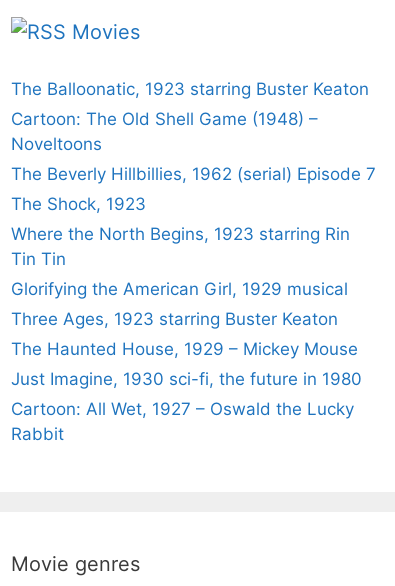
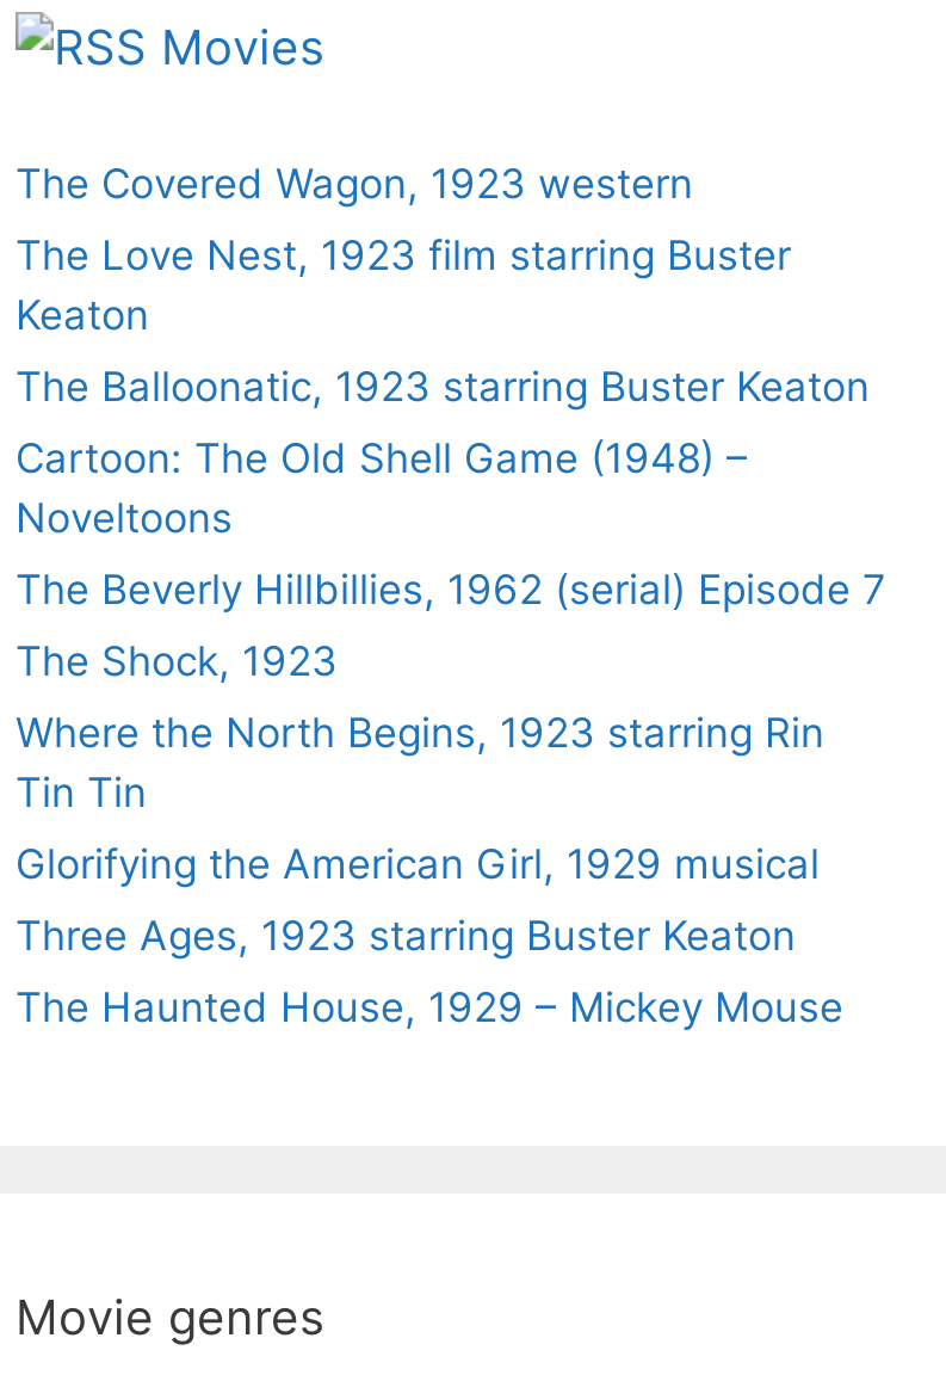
none -> [16,159,791,338] The Covered Wagon, 1923 western | The Love Nest, 1923 film starring Buster | Keaton
moved [11,79,376,359] -> [16,362,886,1031]: The Balloonatic, 1923 starring Buster Keaton | Cartoon: The Old Shell Game (1948) – | Noveltoons | ... | Three Ages, 1923 starring Buster Keaton | The Haunted House, 1929 – Mickey Mouse
[11,369,362,444] Just Imagine, 1930 sci-fi, the future in 1980 | Cartoon: All Wet, 1927 – Oswald the Lucky | Rabbit -> none

